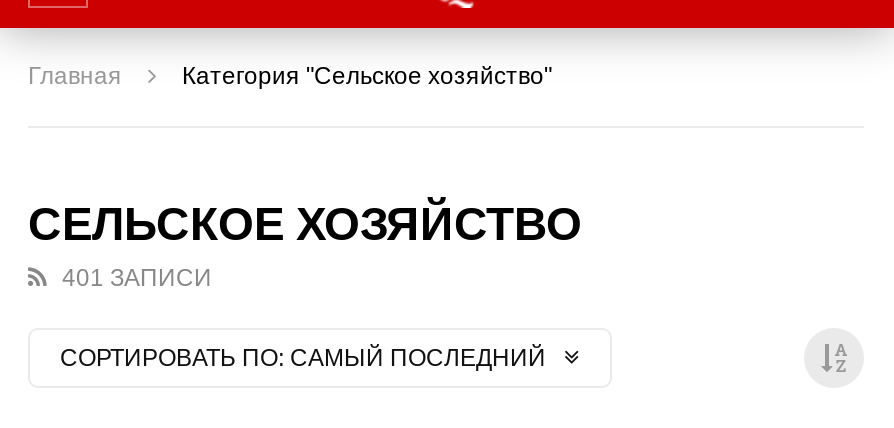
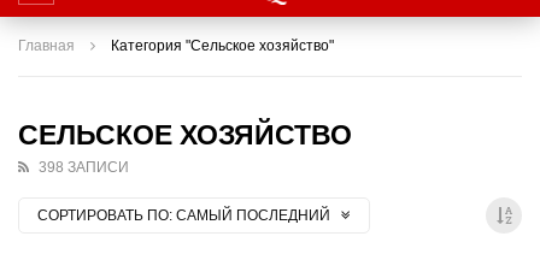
[62,264,212,292] 401 ЗАПИСИ -> [39,159,129,176] 398 ЗАПИСИ

